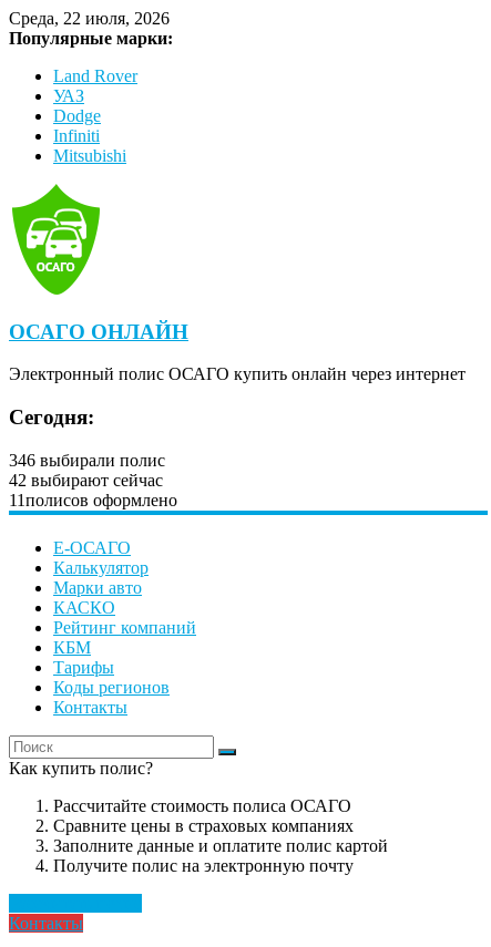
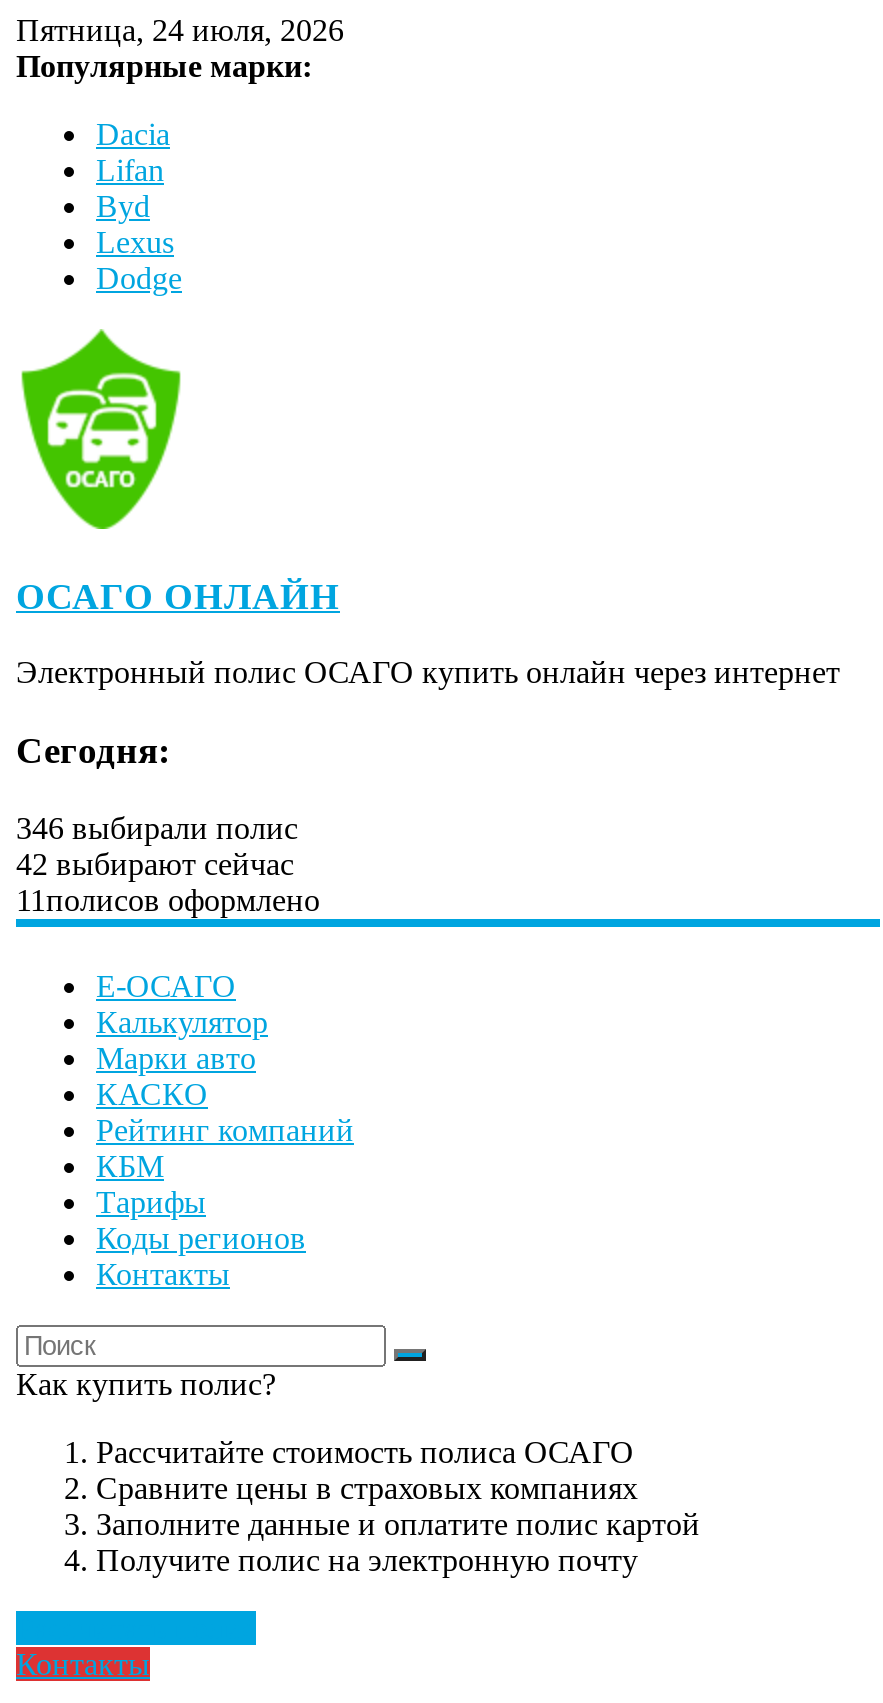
[9,9,170,28] Среда, 22 июля, 2026 -> [16,13,344,47] Пятница, 24 июля, 2026
[53,66,137,105] Land Rover | УАЗ -> [96,117,174,259] Dacia | Lifan | Byd | Lexus
moved [53,106,101,125] -> [96,261,182,295]: Dodge
[53,126,126,165] Infiniti | Mitsubishi -> none

